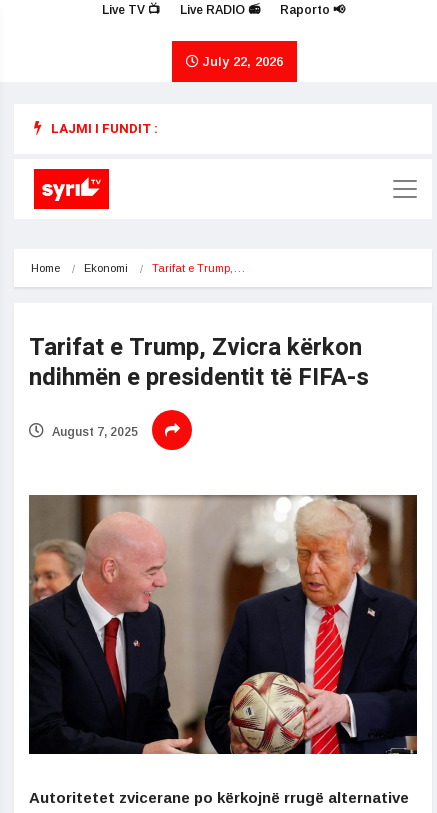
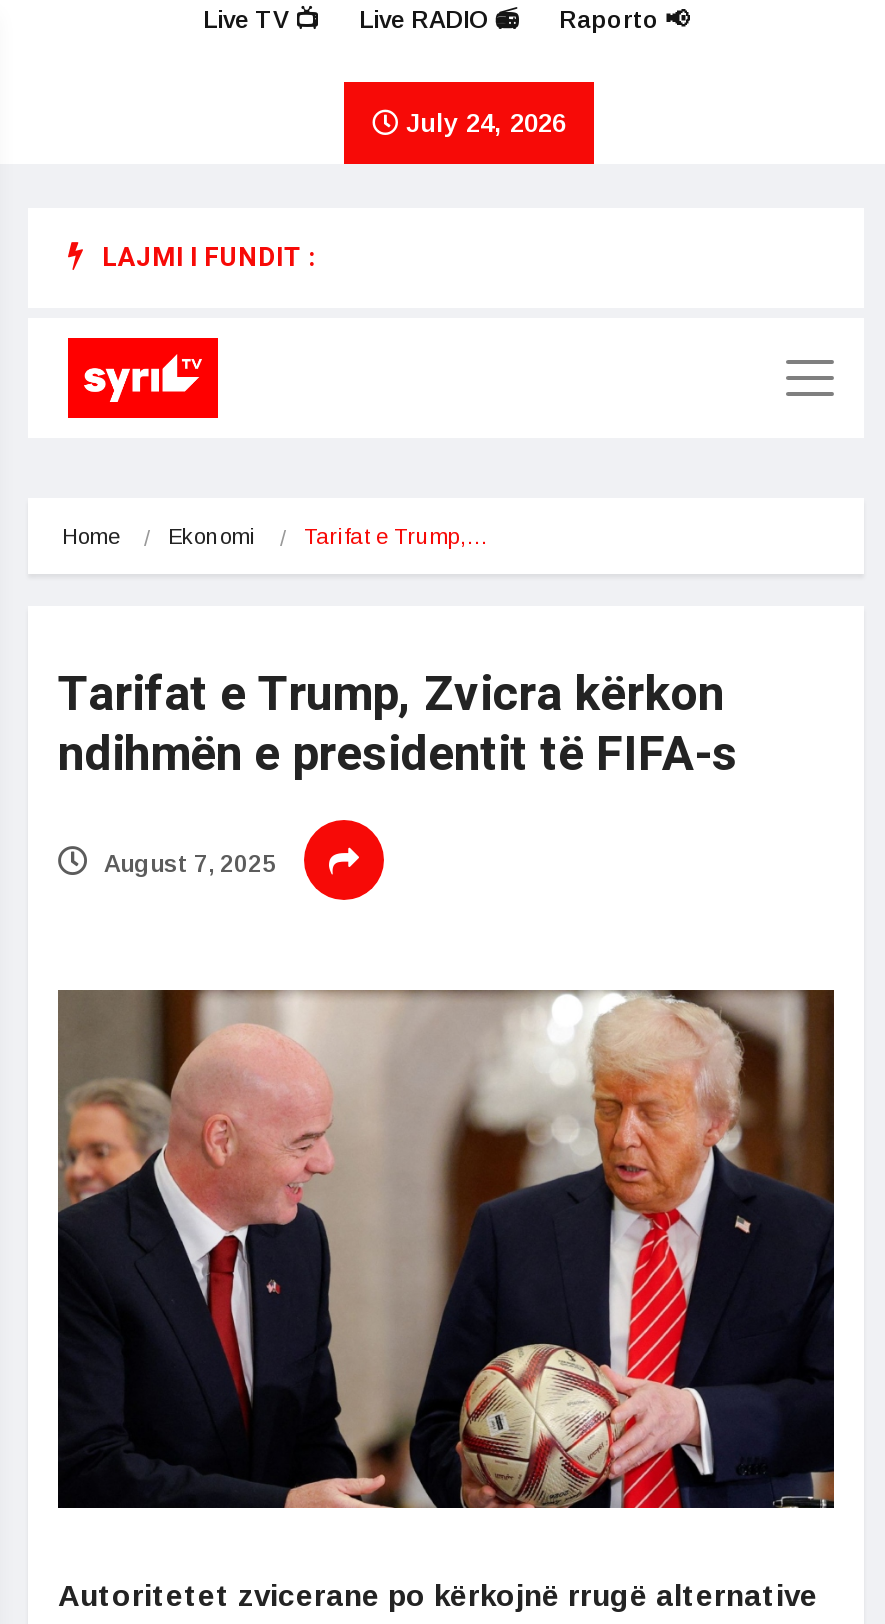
[199,54,283,69] July 22, 2026 -> [398,108,566,138] July 24, 2026

